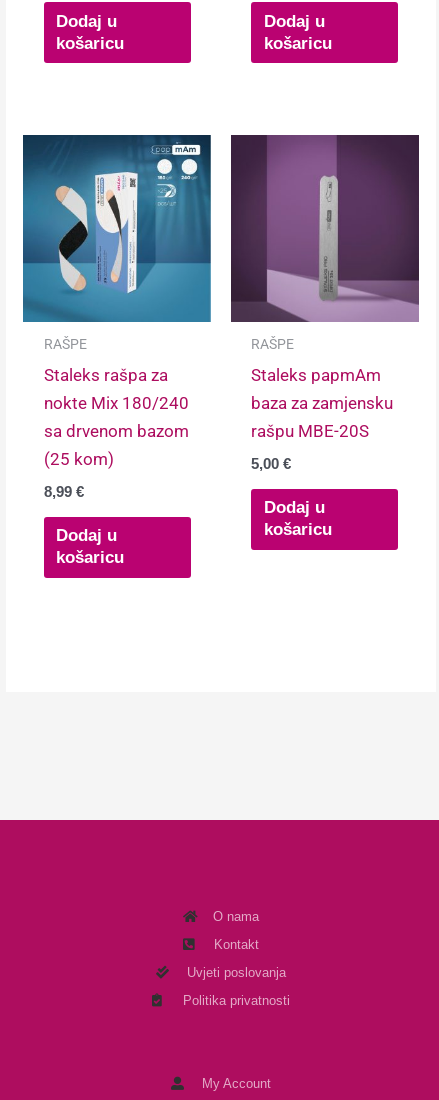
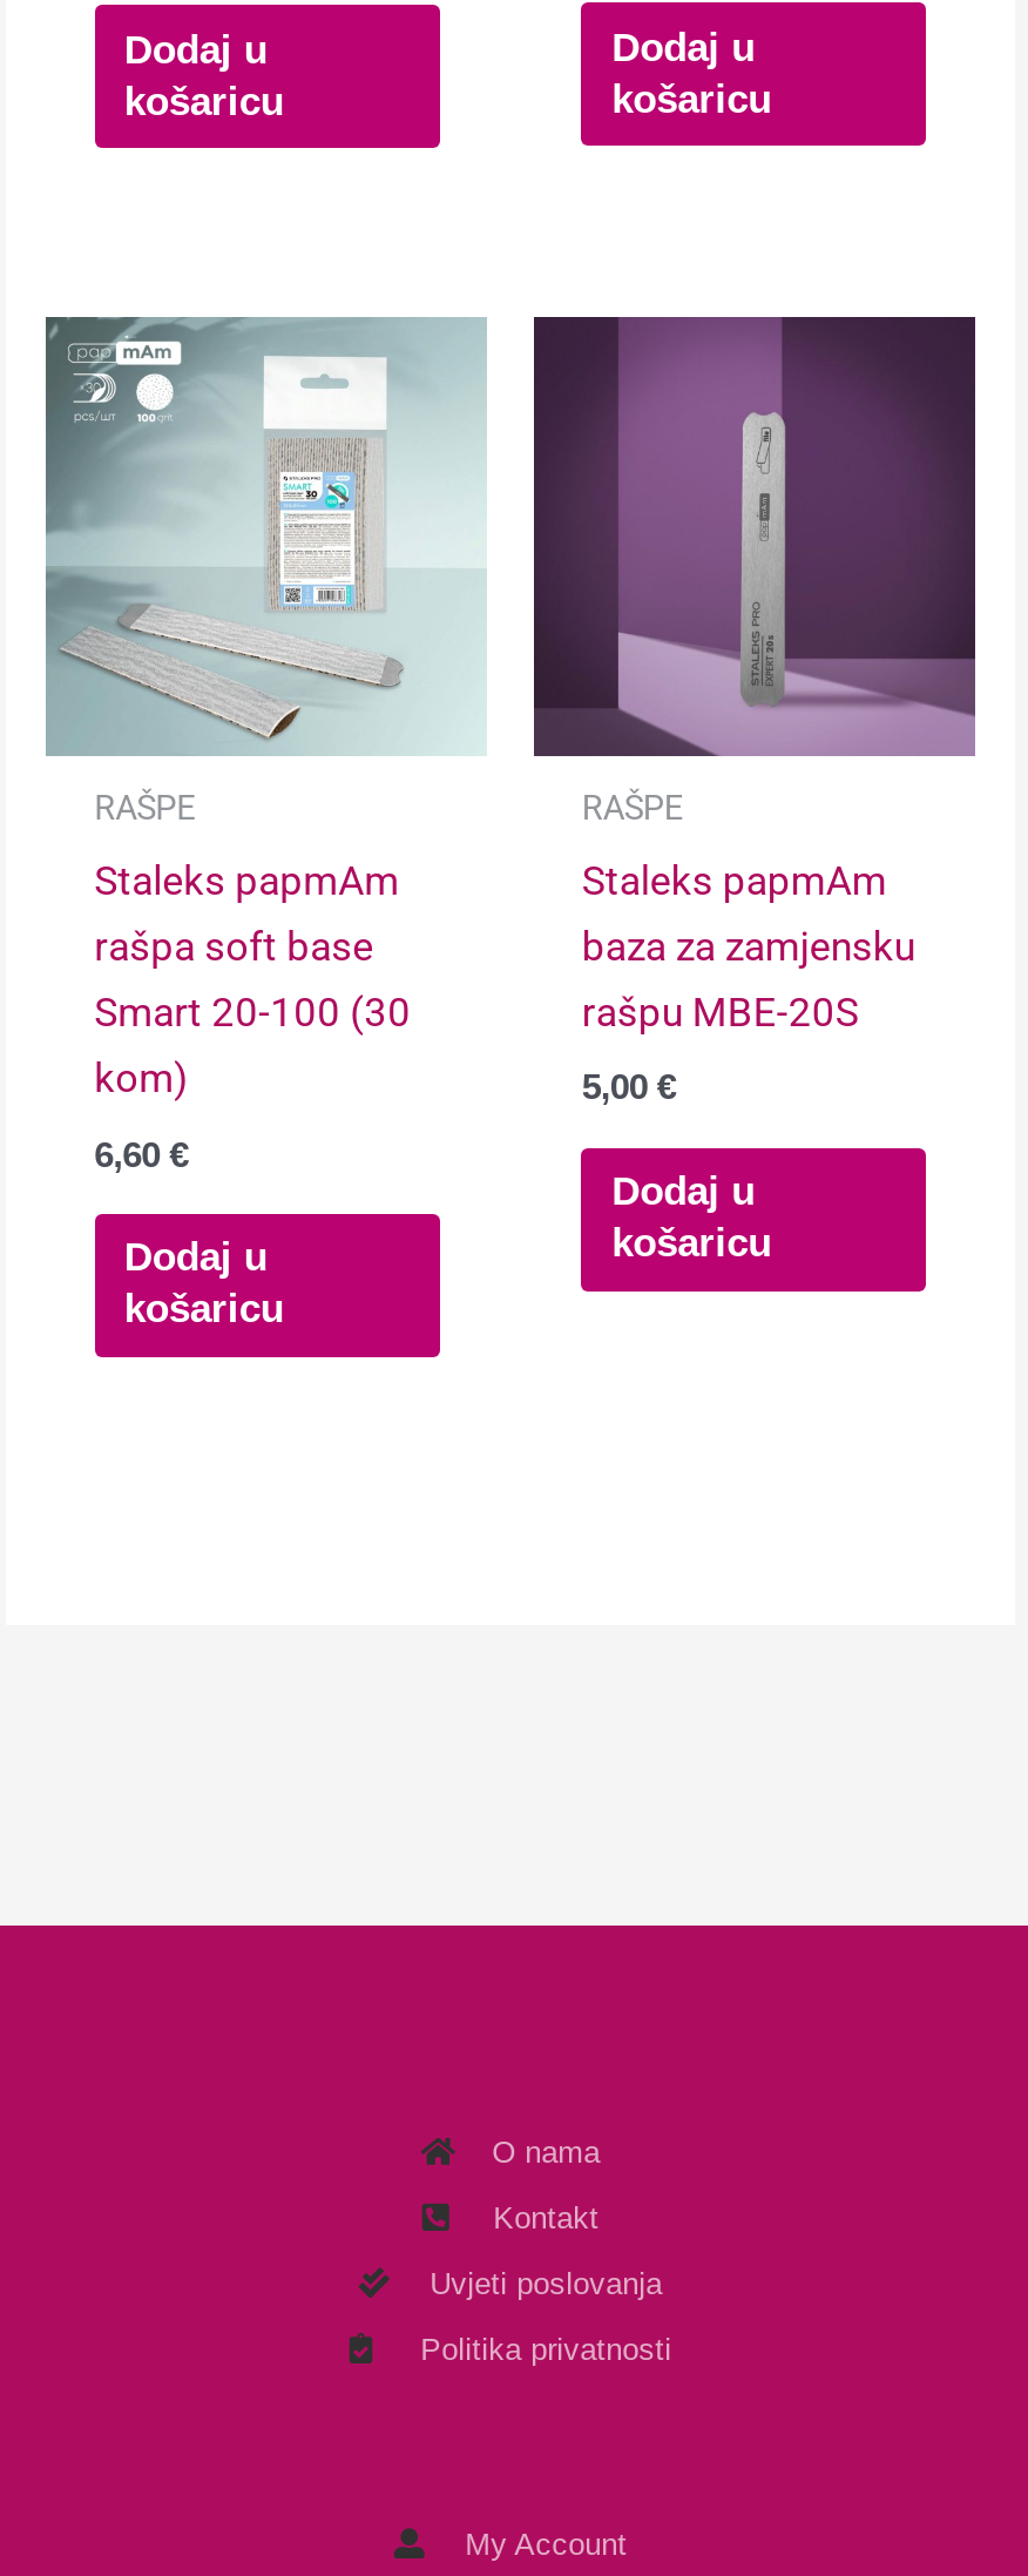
[23,135,211,323] [image] -> [46,317,485,756] [image]
[44,365,189,469] Staleks rašpa za | nokte Mix 180/240 | sa drvenom bazom | (25 kom) -> [94,858,411,1102] Staleks papmAm | rašpa soft base | Smart 20-100 (30 | kom)
[44,483,84,500] 8,99 € -> [94,1133,188,1173] 6,60 €

